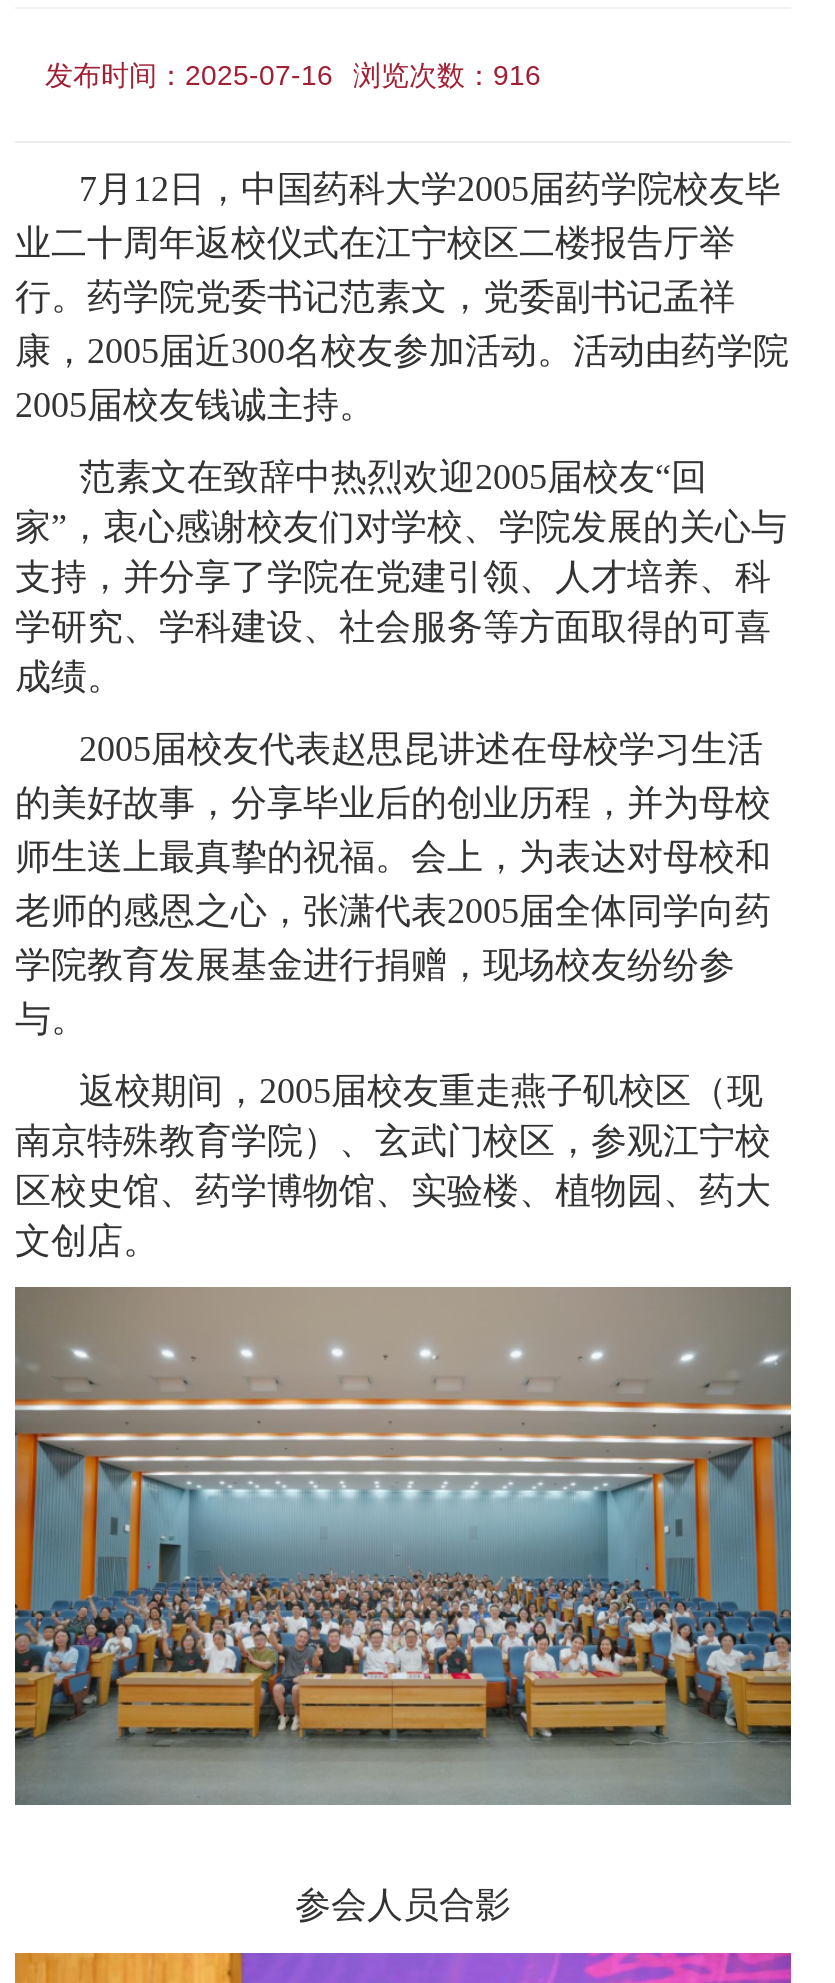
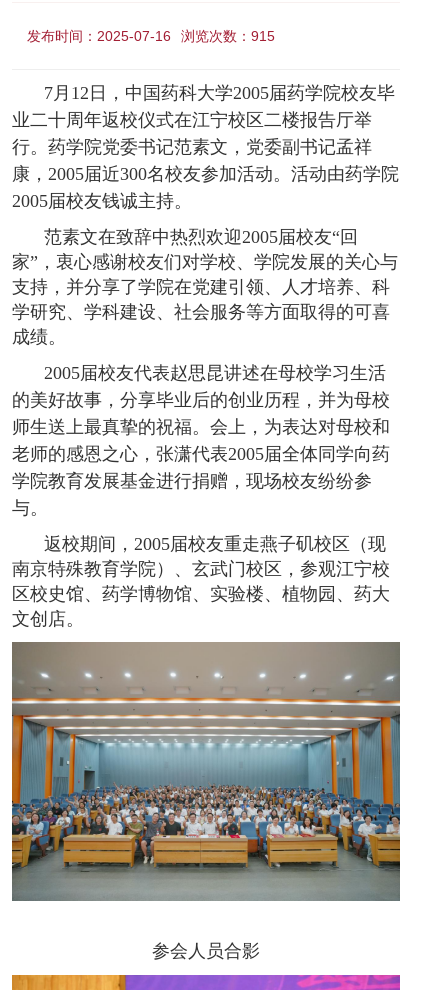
[45,59,541,91] 发布时间：2025-07-16 浏览次数：916 -> [27,28,275,44] 发布时间：2025-07-16 浏览次数：915

